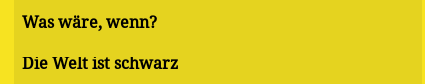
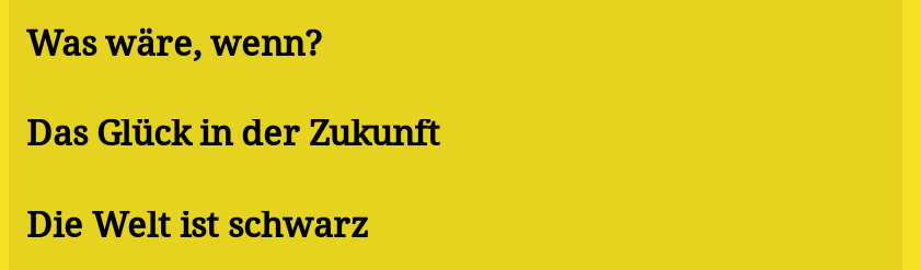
none -> [26,114,440,155] Das Glück in der Zukunft

